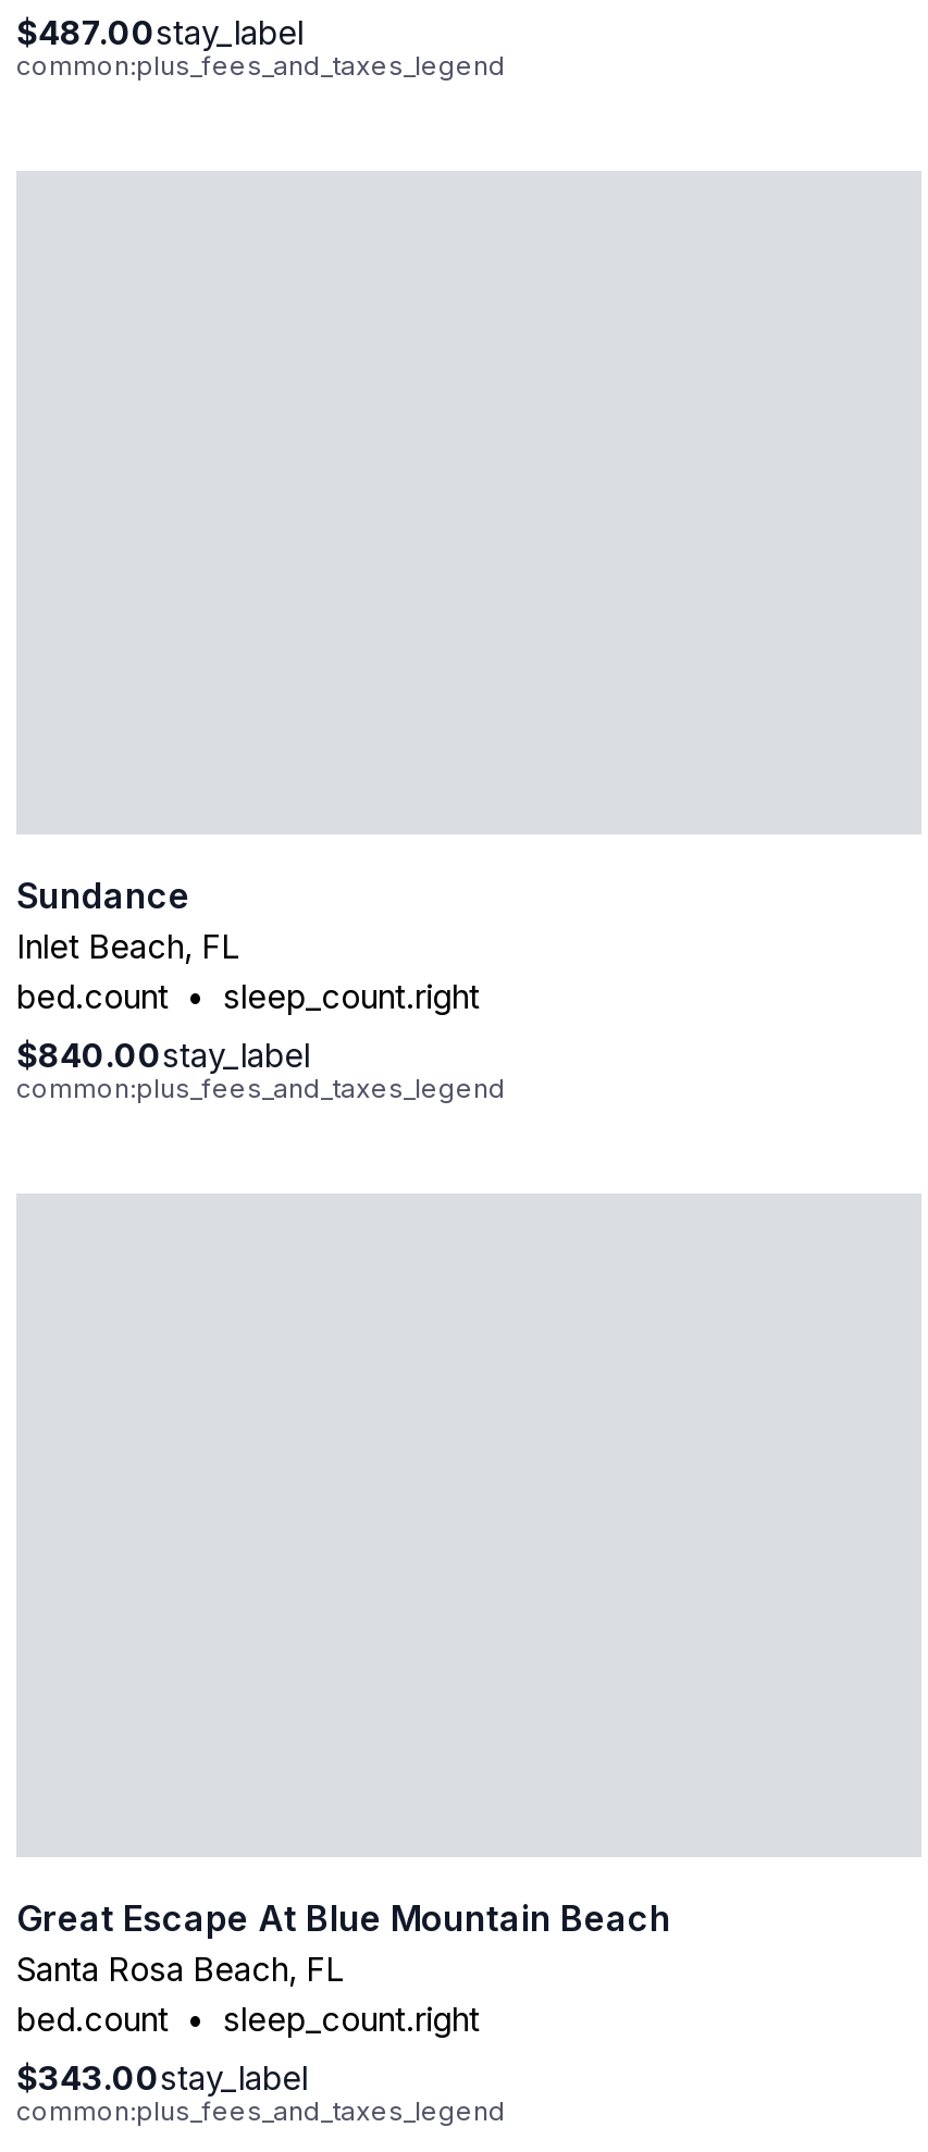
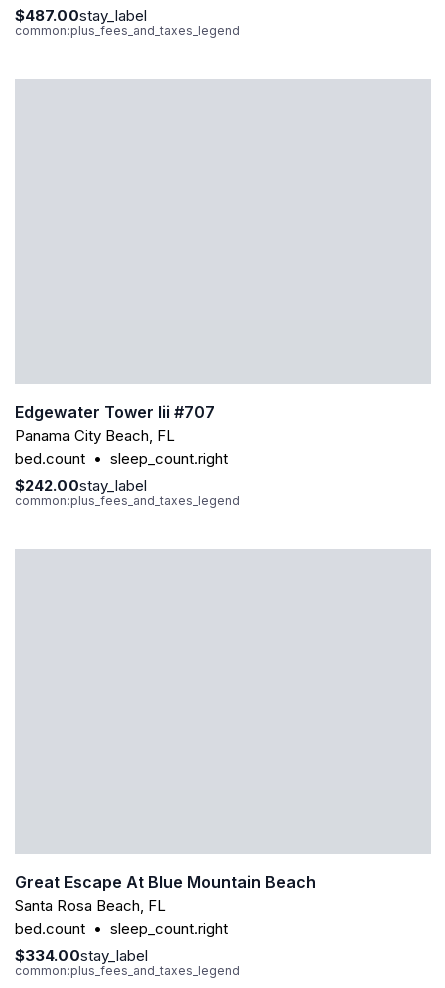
[16,874,240,967] Sundance | Inlet Beach, FL -> [15,402,215,445] Edgewater Tower Iii #707 | Panama City Beach, FL
[16,1035,310,1076] $840.00stay_label -> [15,476,147,495] $242.00stay_label
[16,2057,308,2099] $343.00stay_label -> [15,946,148,965] $334.00stay_label

